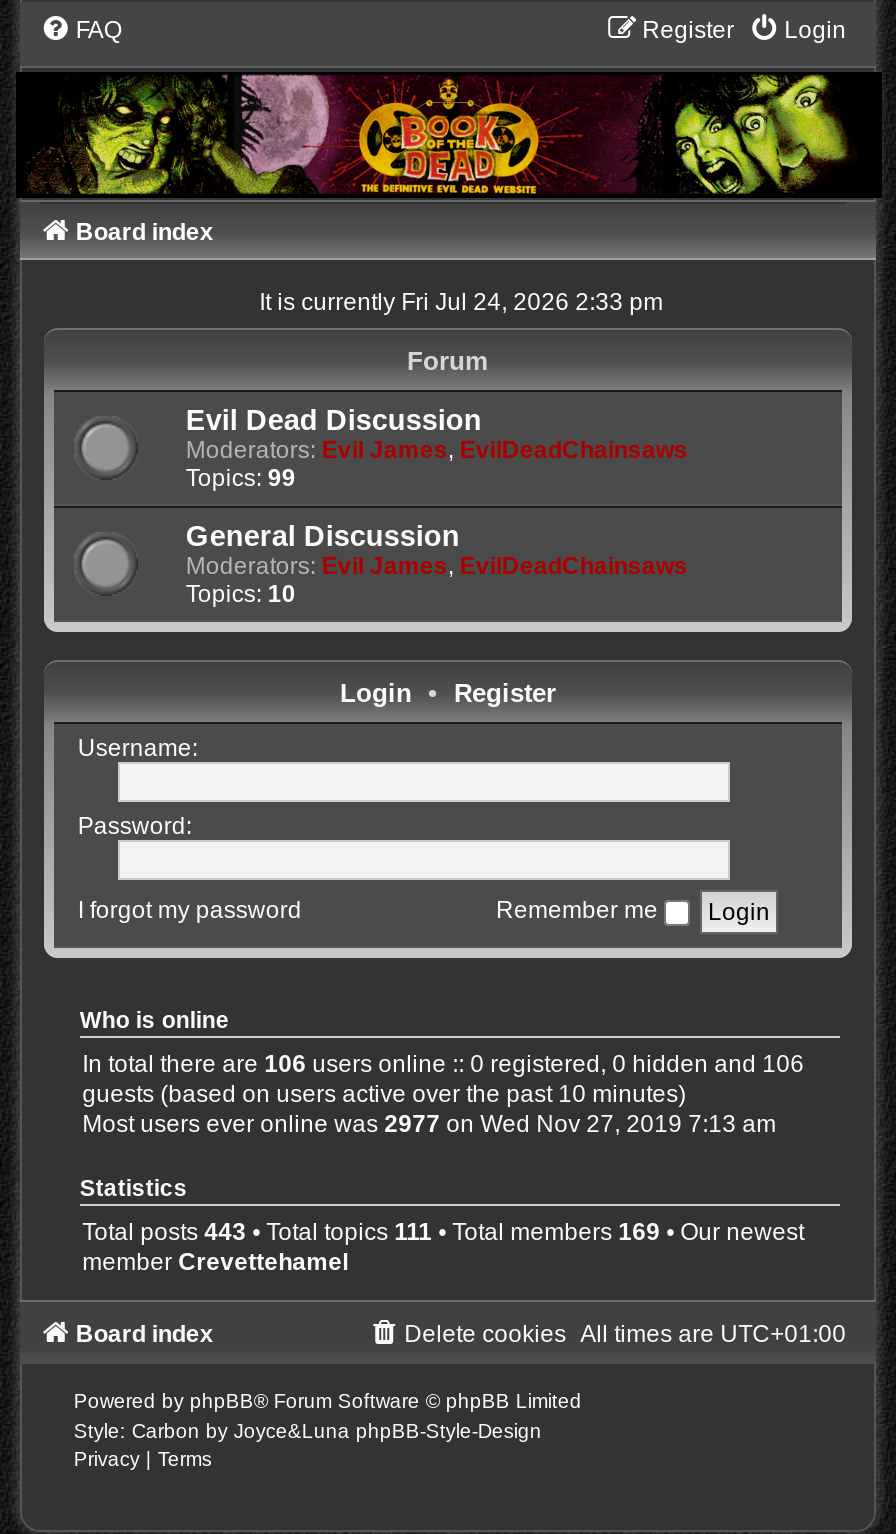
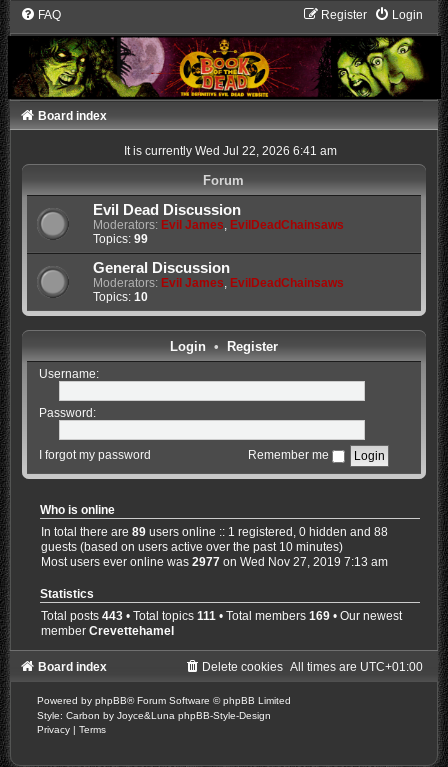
[259,288,663,316] It is currently Fri Jul 24, 2026 2:33 pm -> [124,144,337,158] It is currently Wed Jul 22, 2026 6:41 am
[82,1049,804,1077] In total there are 106 users online :: 0 registered, 0 hidden and 106 -> [41,525,388,539] In total there are 89 users online :: 1 registered, 0 hidden and 88

